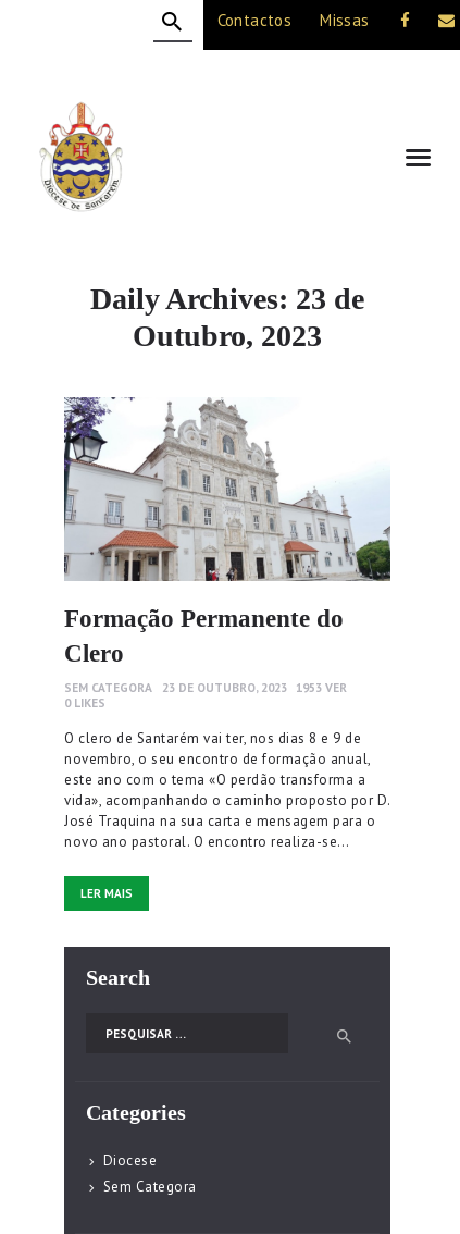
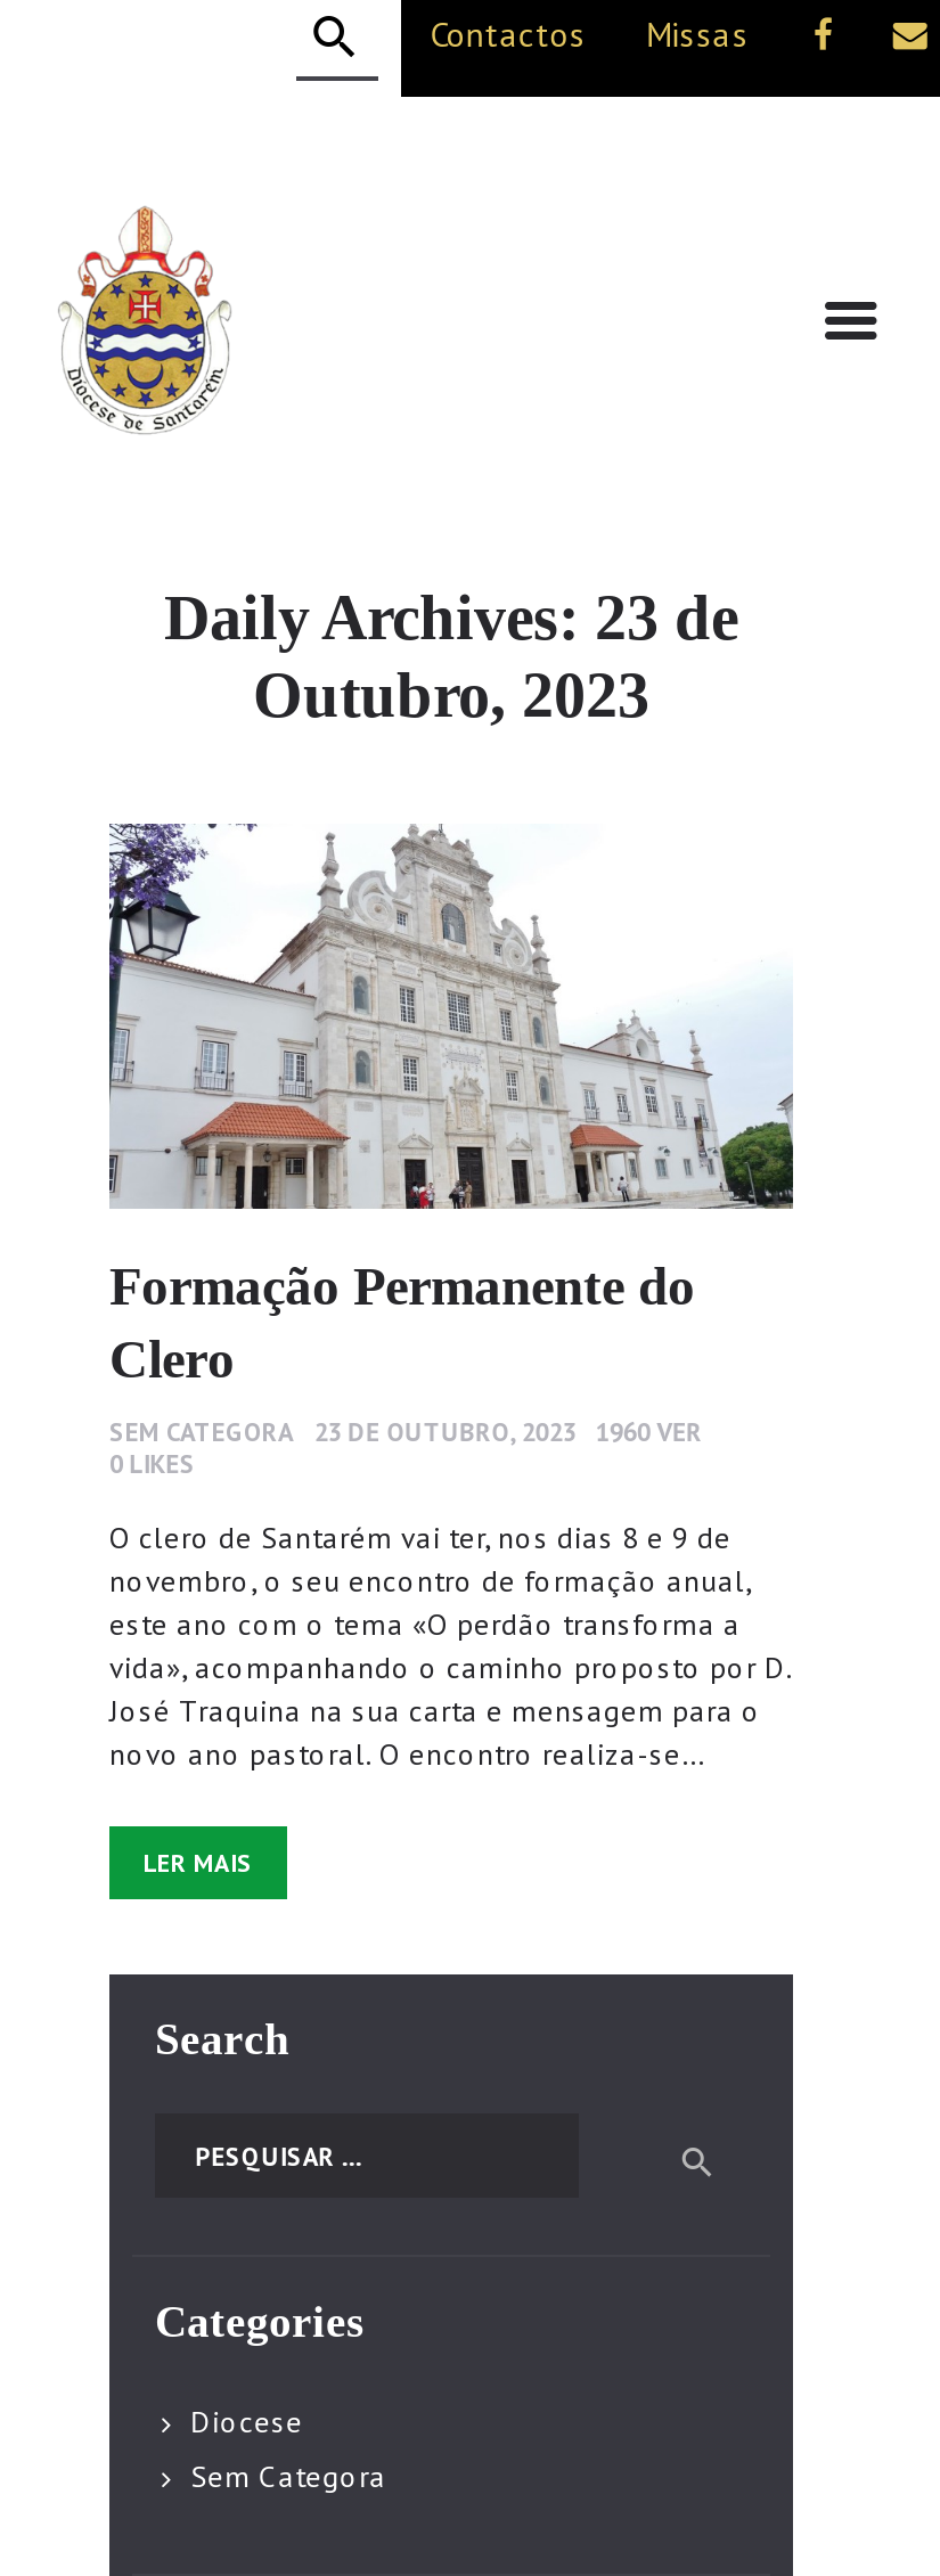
[64,679,347,695] SEM CATEGORA 23 DE OUTUBRO, 2023 1953 VER -> [109,1413,702,1448] SEM CATEGORA 23 DE OUTUBRO, 2023 1960 VER

